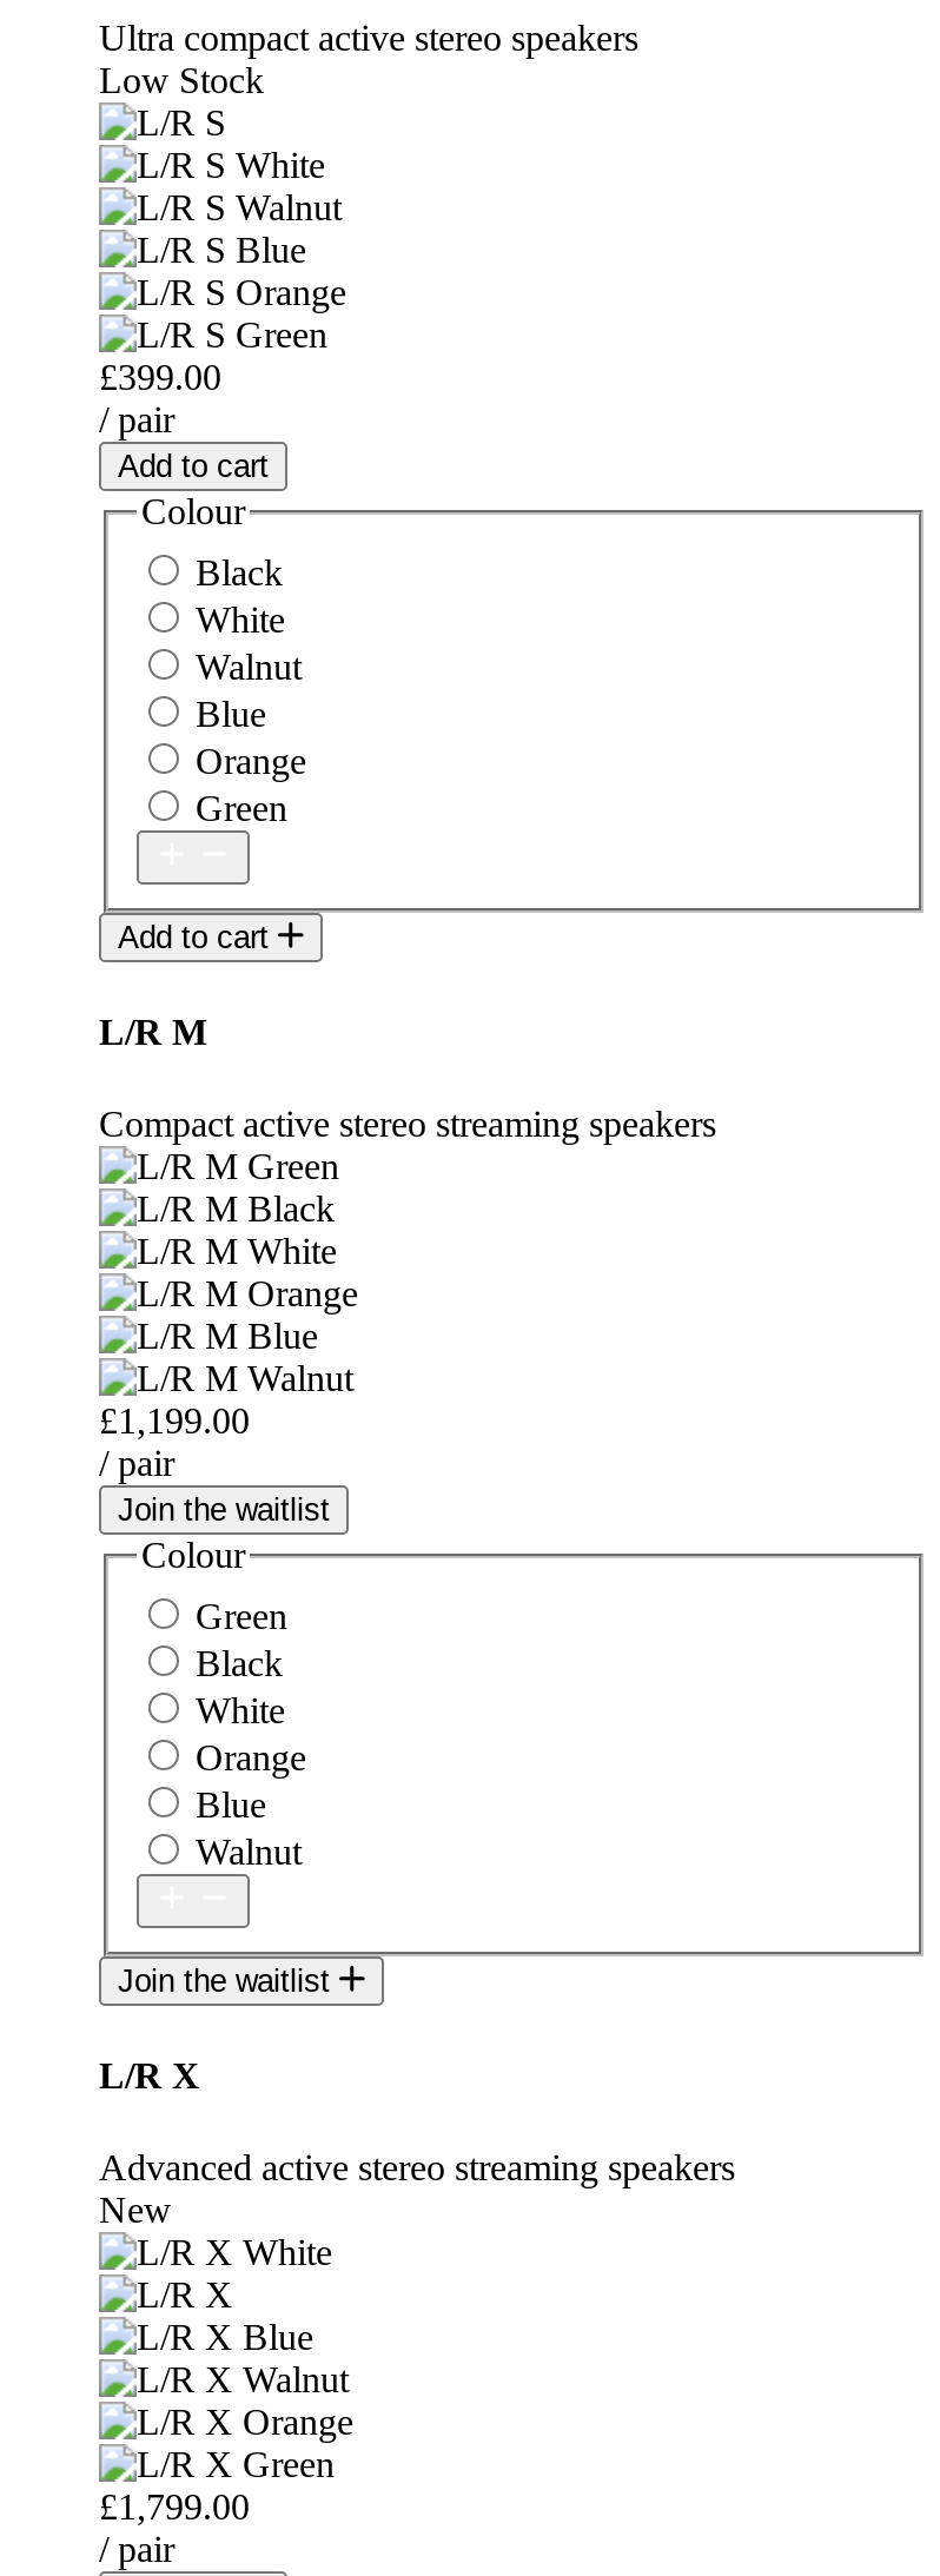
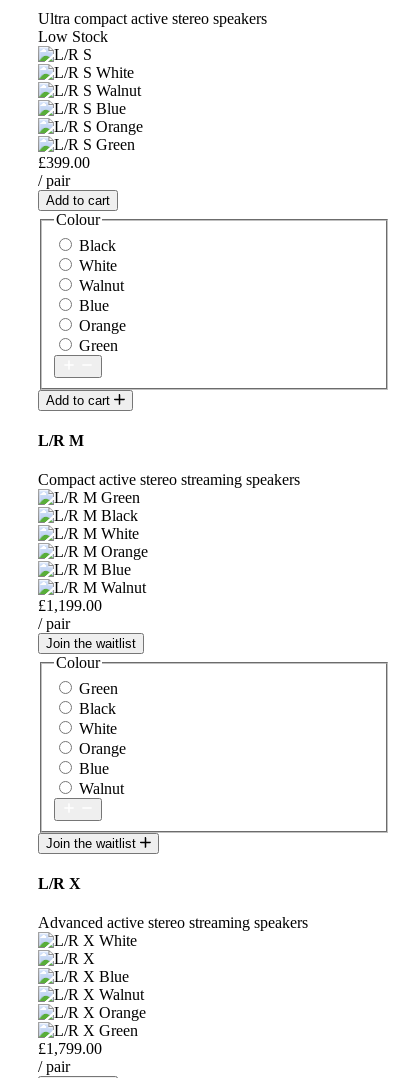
[99,2191,172,2231] New -> none

